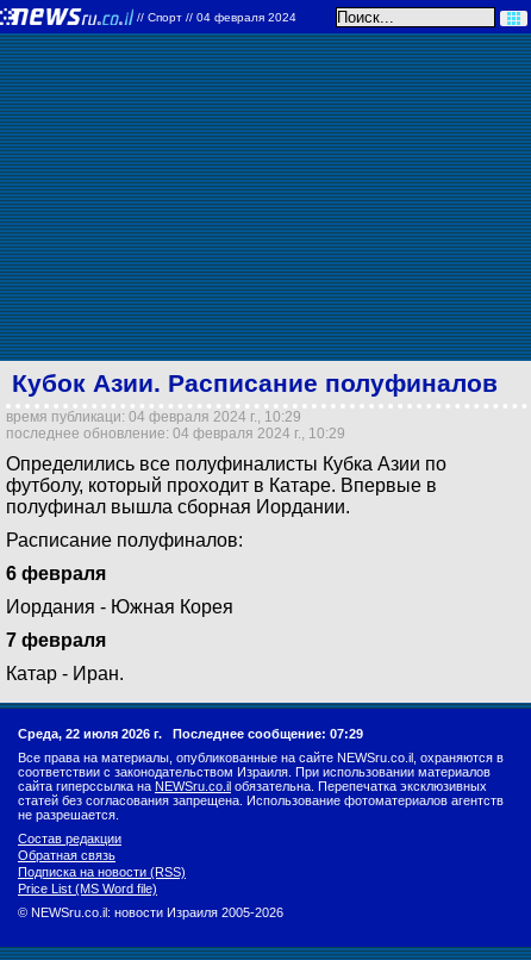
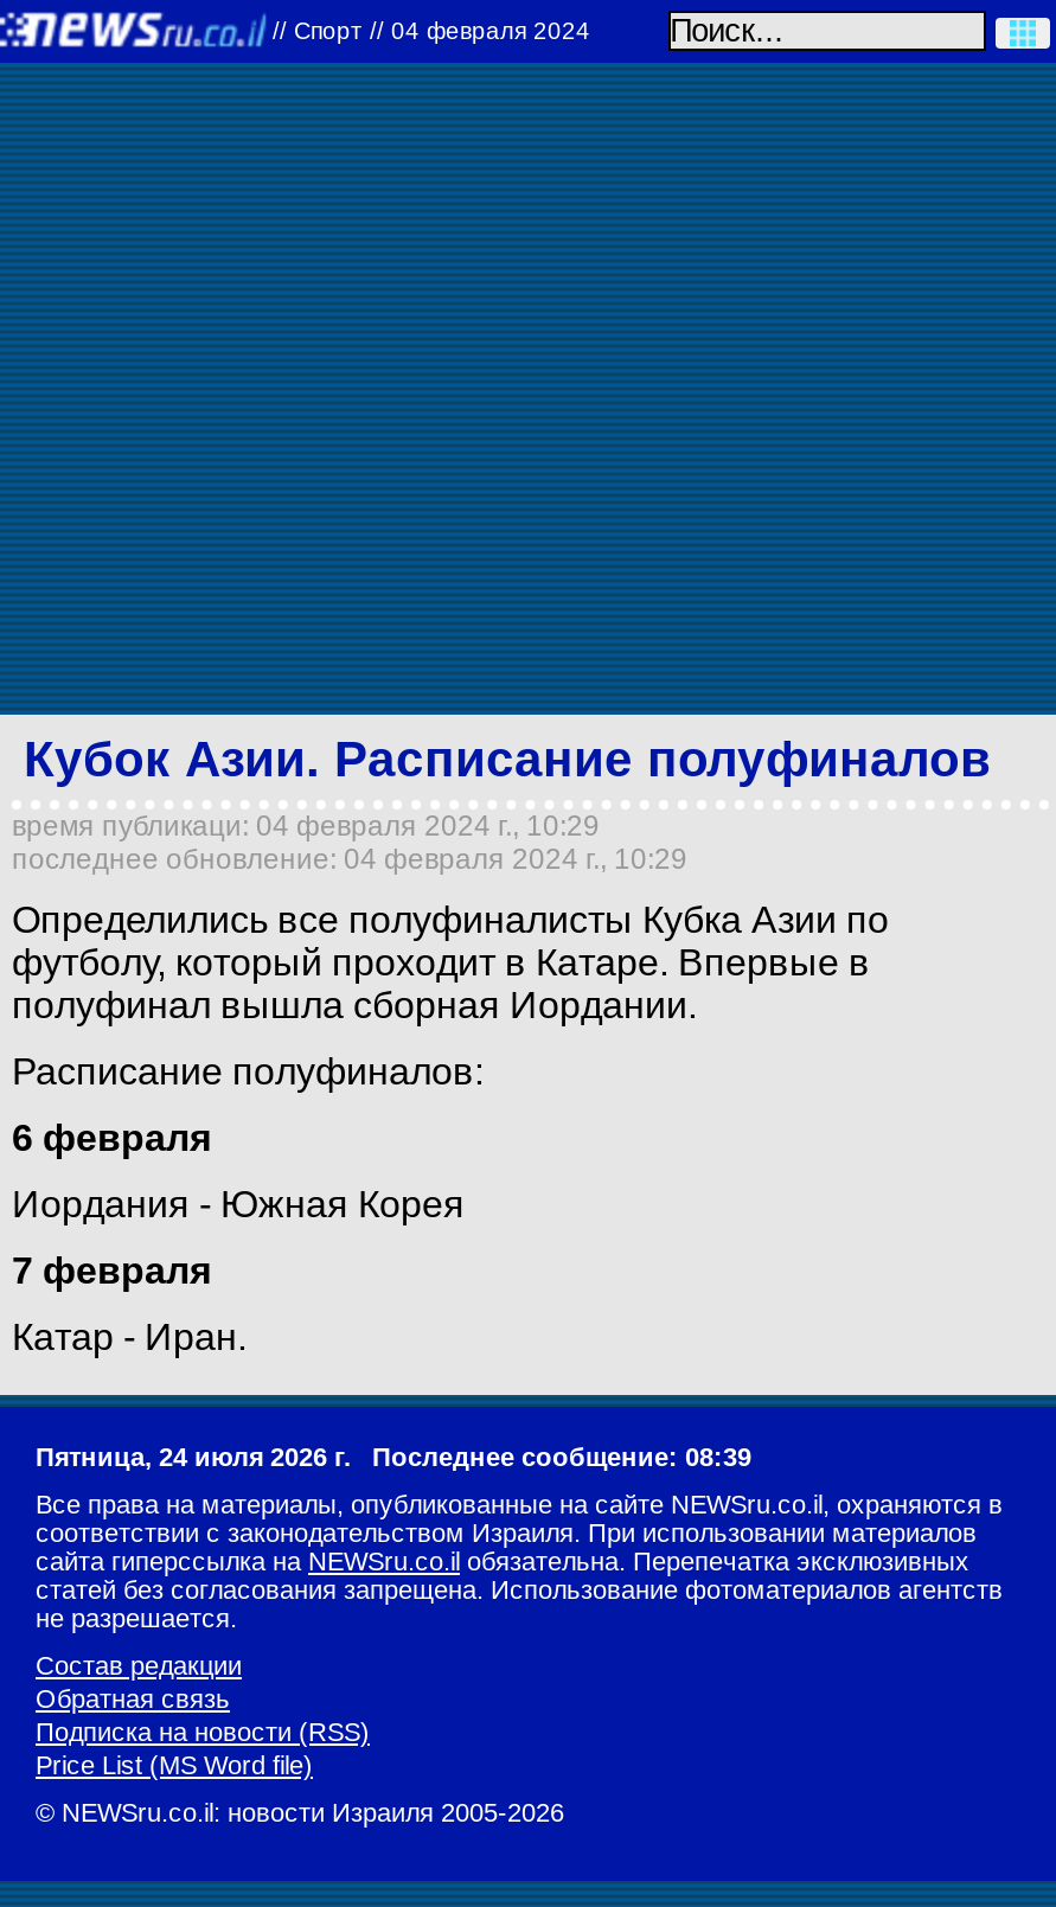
[18,727,363,741] Среда, 22 июля 2026 г. Последнее сообщение: 07:29 -> [36,1442,751,1471] Пятница, 24 июля 2026 г. Последнее сообщение: 08:39

